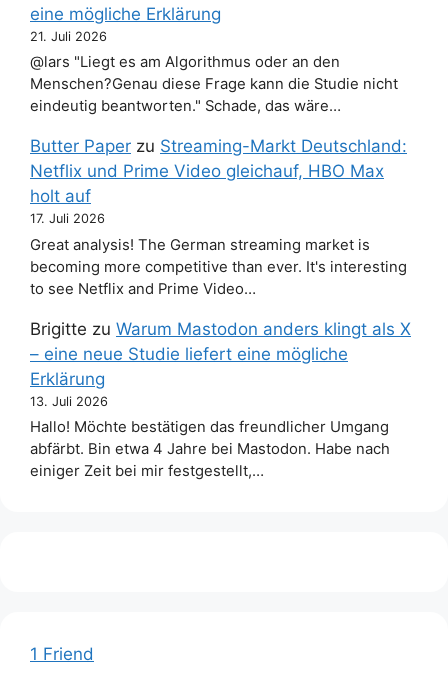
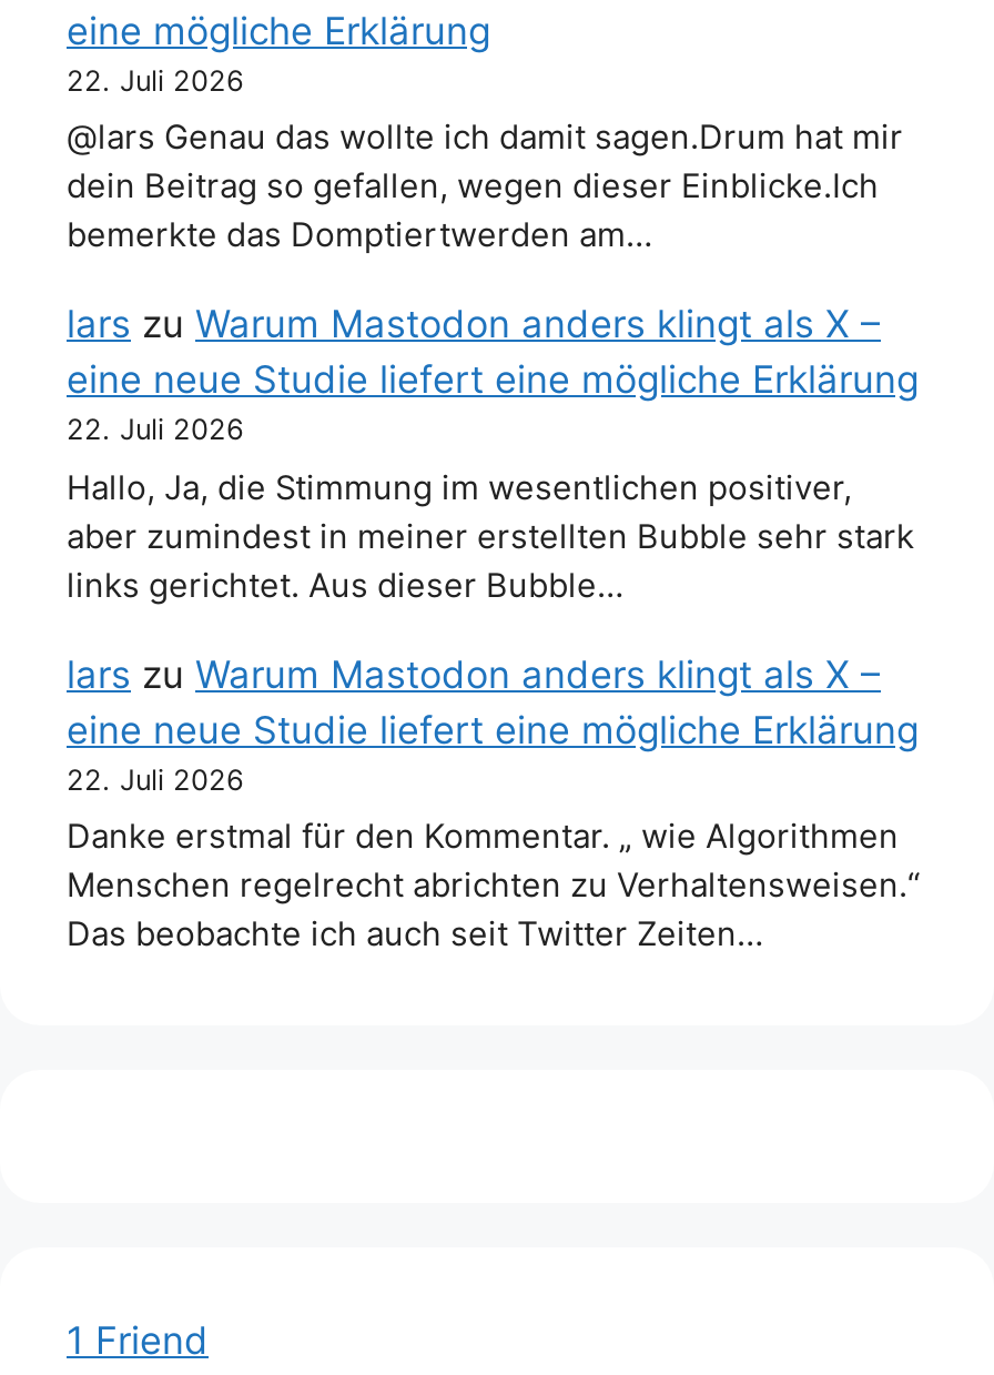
[30,29,107,44] 21. Juli 2026 -> [67,64,244,98] 22. Juli 2026
[30,53,398,115] @lars "Liegt es am Algorithmus oder an den | Menschen?Genau diese Frage kann die Studie nicht | eindeutig beantworten." Schade, das wäre… -> [67,118,903,256] @lars Genau das wollte ich damit sagen.Drum hat mir | dein Beitrag so gefallen, wegen dieser Einblicke.Ich | bemerkte das Domptiertwerden am…
[30,136,407,226] Butter Paper zu Streaming-Markt Deutschland: | Netflix und Prime Video gleichauf, HBO Max | holt auf | 17. Juli 2026 -> [67,303,919,447] lars zu Warum Mastodon anders klingt als X – | eine neue Studie liefert eine mögliche Erklärung | 22. Juli 2026
[30,236,407,298] Great analysis! The German streaming market is | becoming more competitive than ever. It's interesting | to see Netflix and Prime Video… -> [67,468,914,605] Hallo, Ja, die Stimmung im wesentlichen positiver, | aber zumindest in meiner erstellten Bubble sehr stark | links gerichtet. Aus dieser Bubble…
[30,319,411,409] Brigitte zu Warum Mastodon anders klingt als X | – eine neue Studie liefert eine mögliche | Erklärung | 13. Juli 2026 -> [67,652,919,796] lars zu Warum Mastodon anders klingt als X – | eine neue Studie liefert eine mögliche Erklärung | 22. Juli 2026
[30,418,390,480] Hallo! Möchte bestätigen das freundlicher Umgang | abfärbt. Bin etwa 4 Jahre bei Mastodon. Habe nach | einiger Zeit bei mir festgestellt,… -> [67,817,921,954] Danke erstmal für den Kommentar. „ wie Algorithmen | Menschen regelrecht abrichten zu Verhaltensweisen.“ | Das beobachte ich auch seit Twitter Zeiten…

